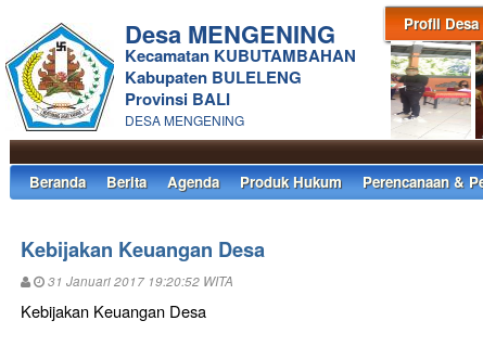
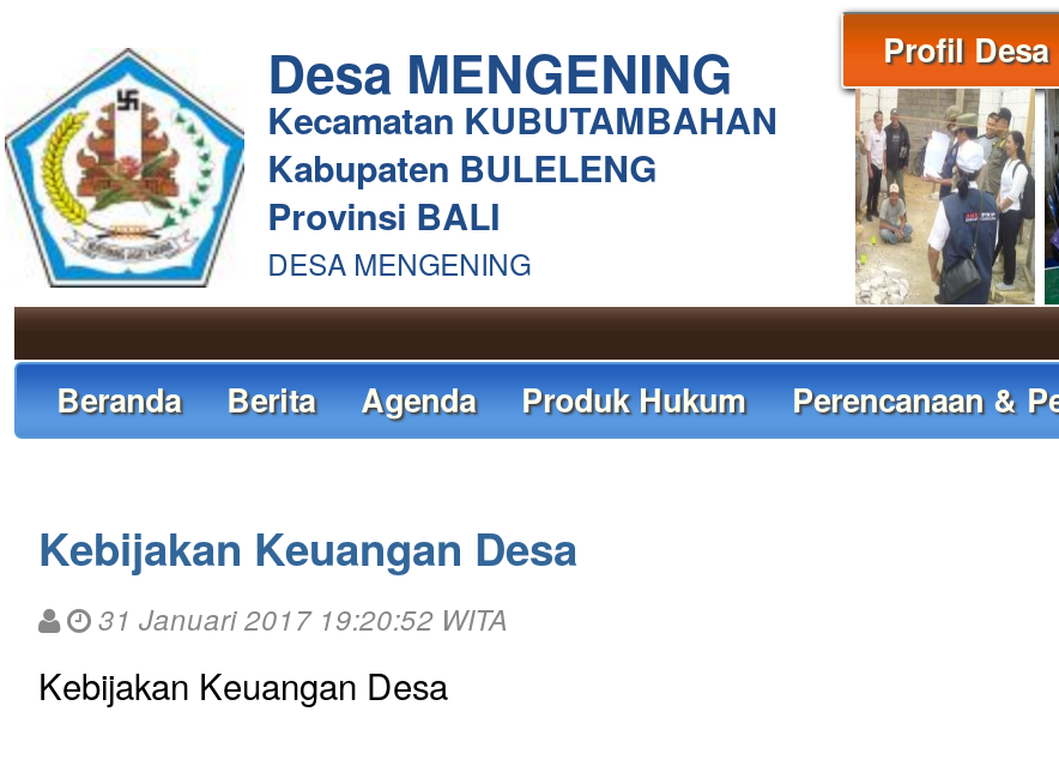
[390,40,480,140] [image] -> [855,86,1052,307] [image]

